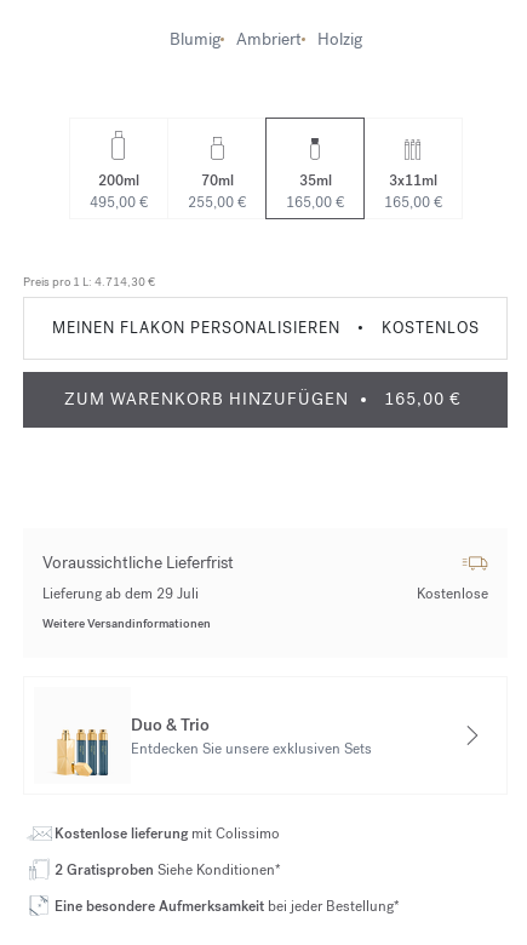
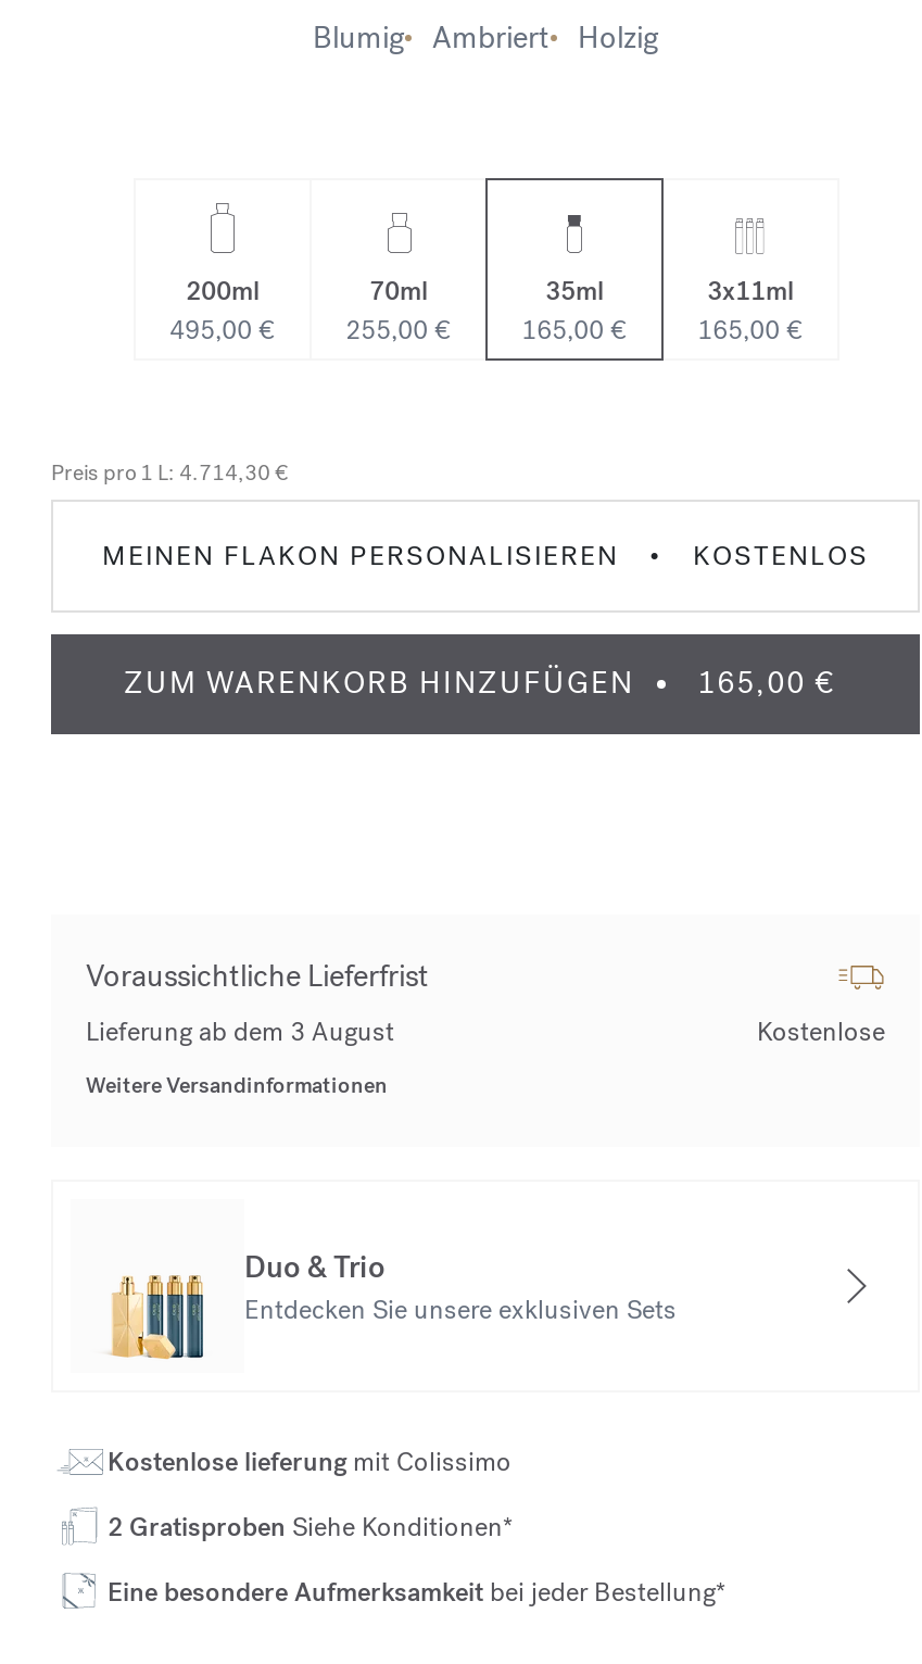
[42,583,199,603] Lieferung ab dem 29 Juli -> [86,1013,394,1048] Lieferung ab dem 3 August

